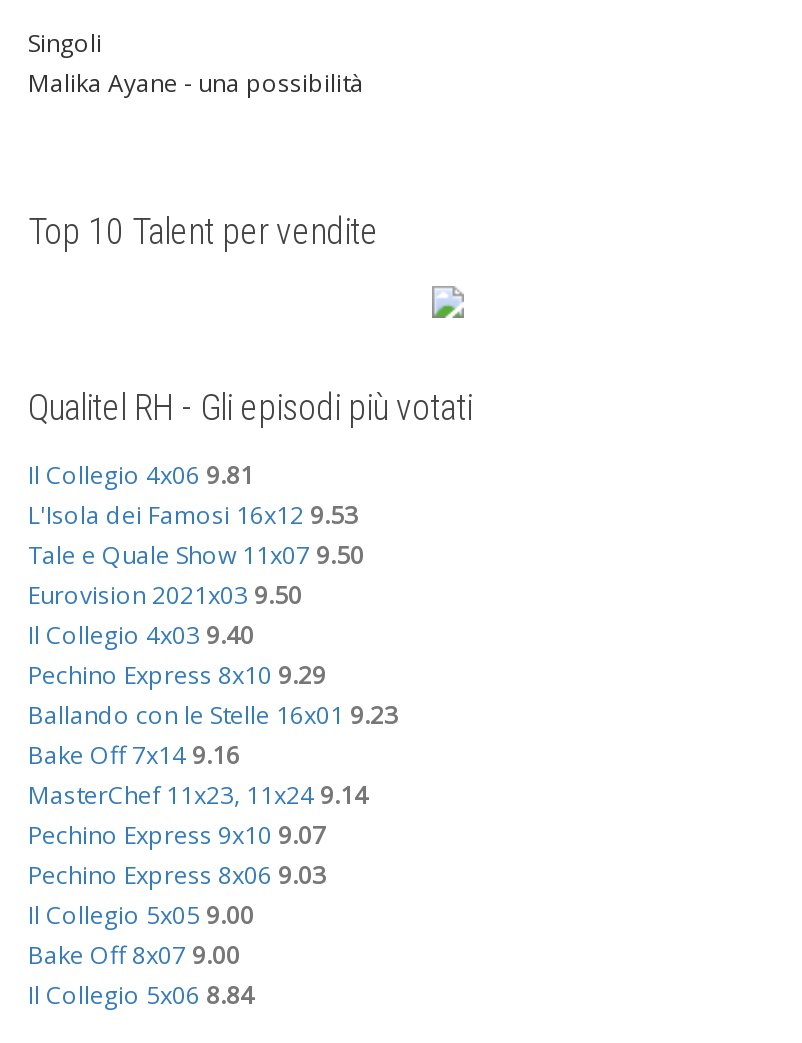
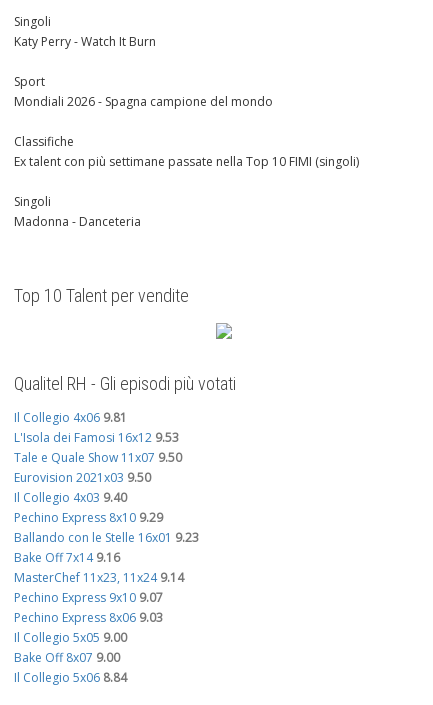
[28,66,364,100] Malika Ayane - una possibilità -> [14,33,359,230] Katy Perry - Watch It Burn | Sport | Mondiali 2026 - Spagna campione del mondo | Classifiche | Ex talent con più settimane passate nella Top 10 FIMI (singoli) | Singoli | Madonna - Danceteria

